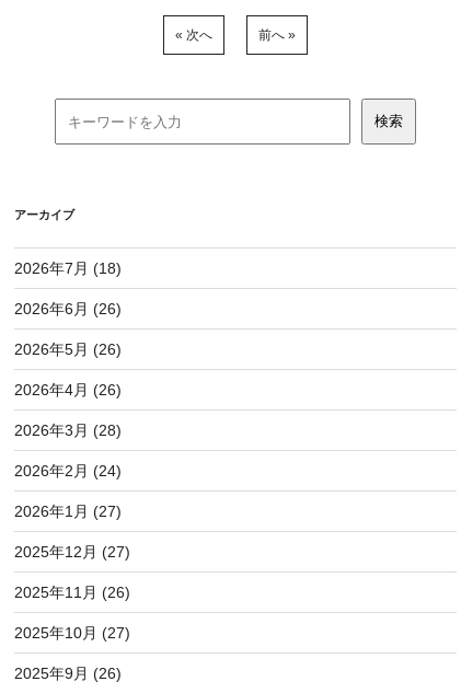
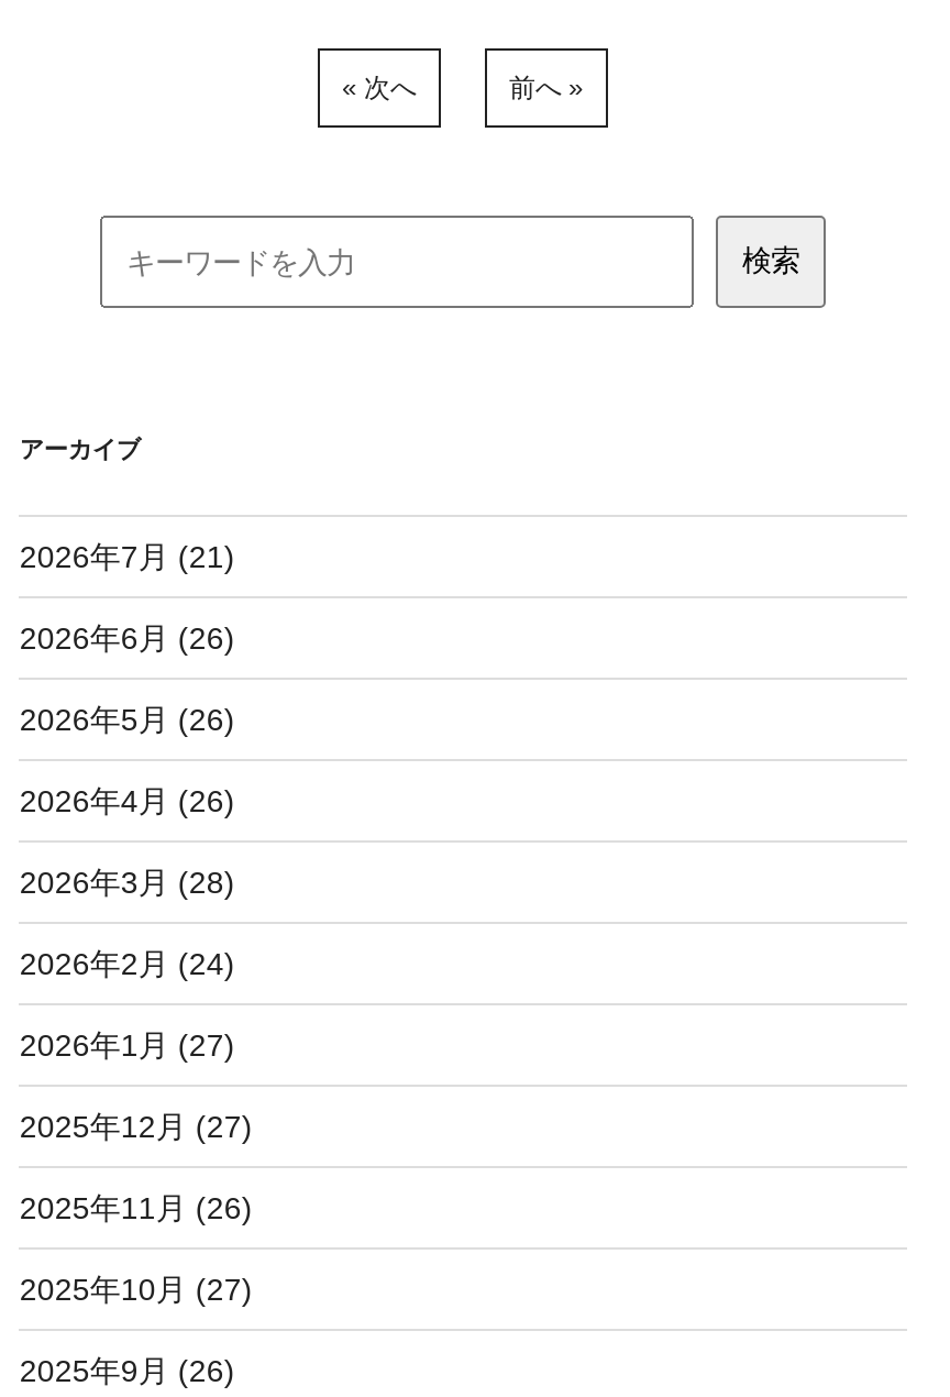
[15,259,122,277] 2026年7月 (18) -> [20,539,235,574] 2026年7月 (21)

